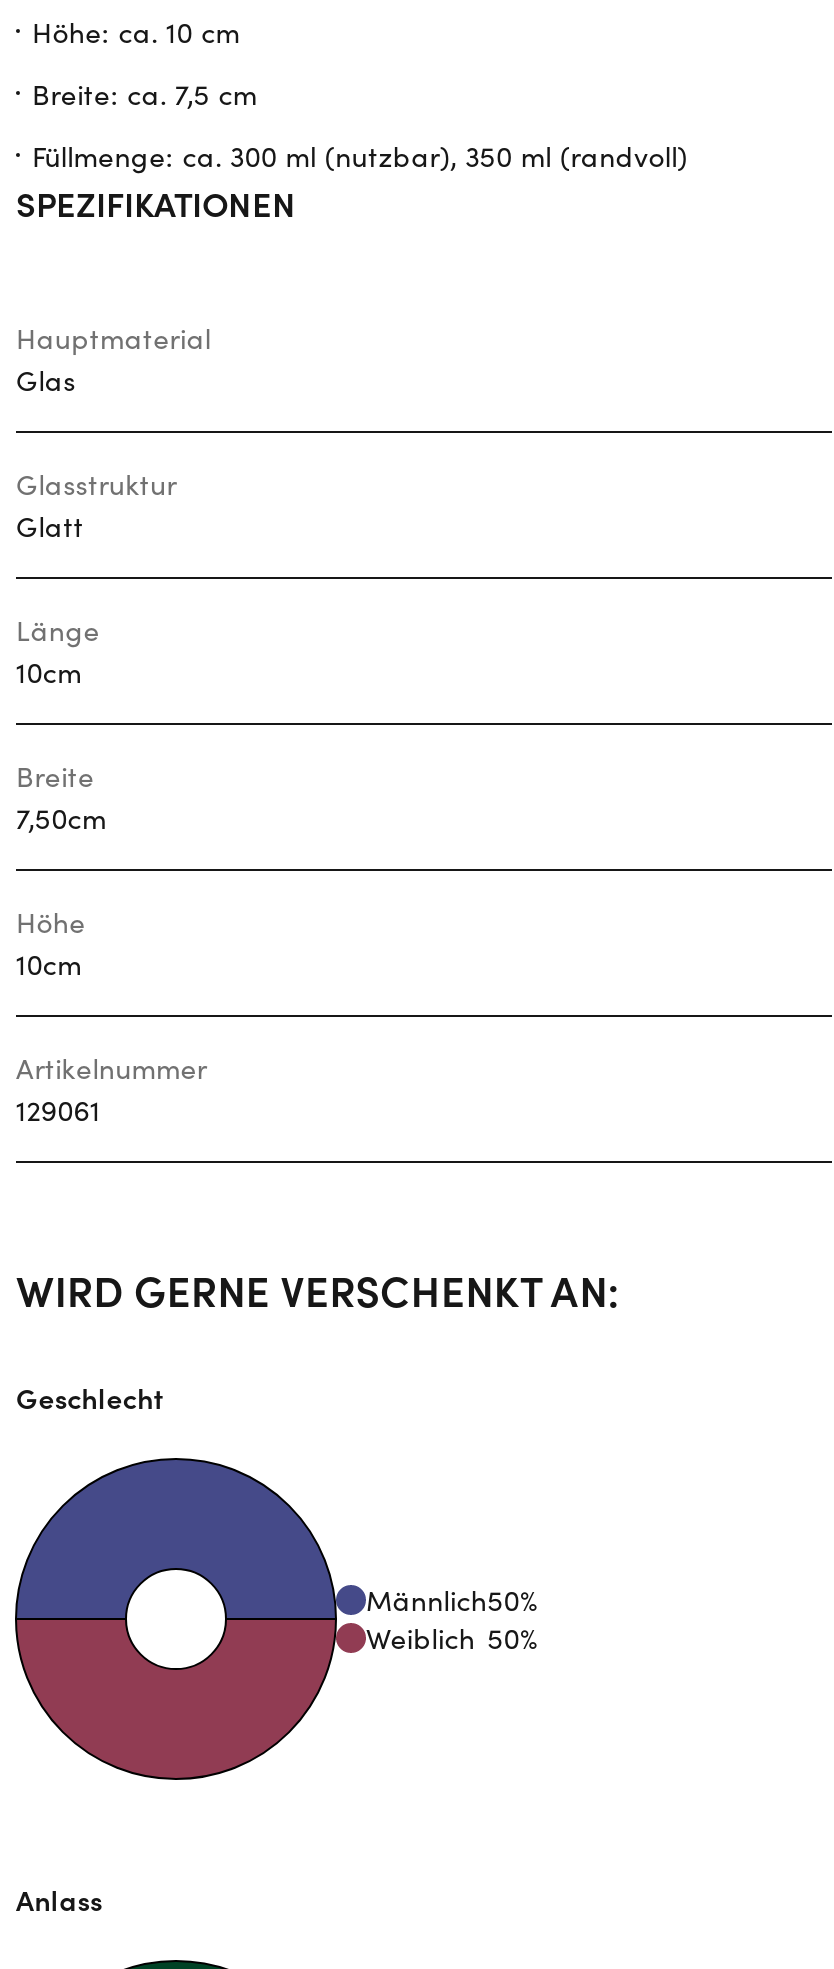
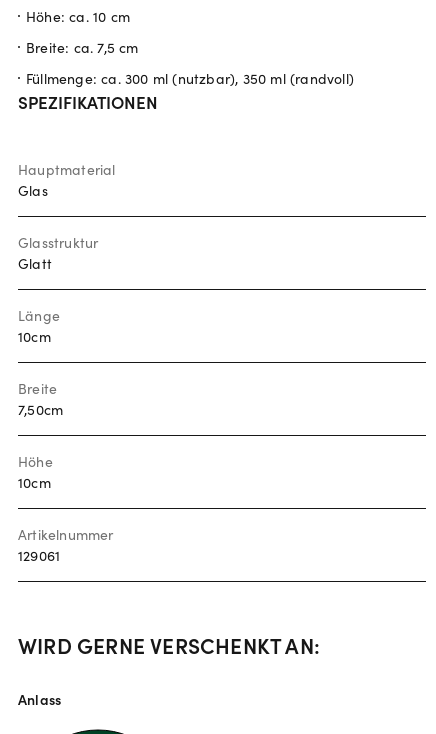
[16,1379,164,1417] Geschlecht -> none
[12,1459,538,1783] [image] | Männlich50% | Weiblich 50% -> none

